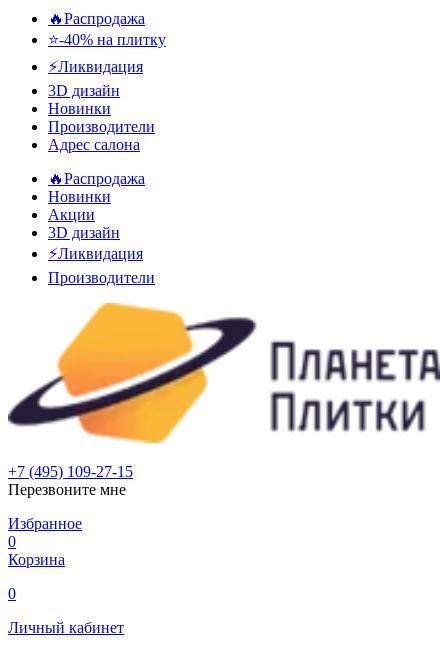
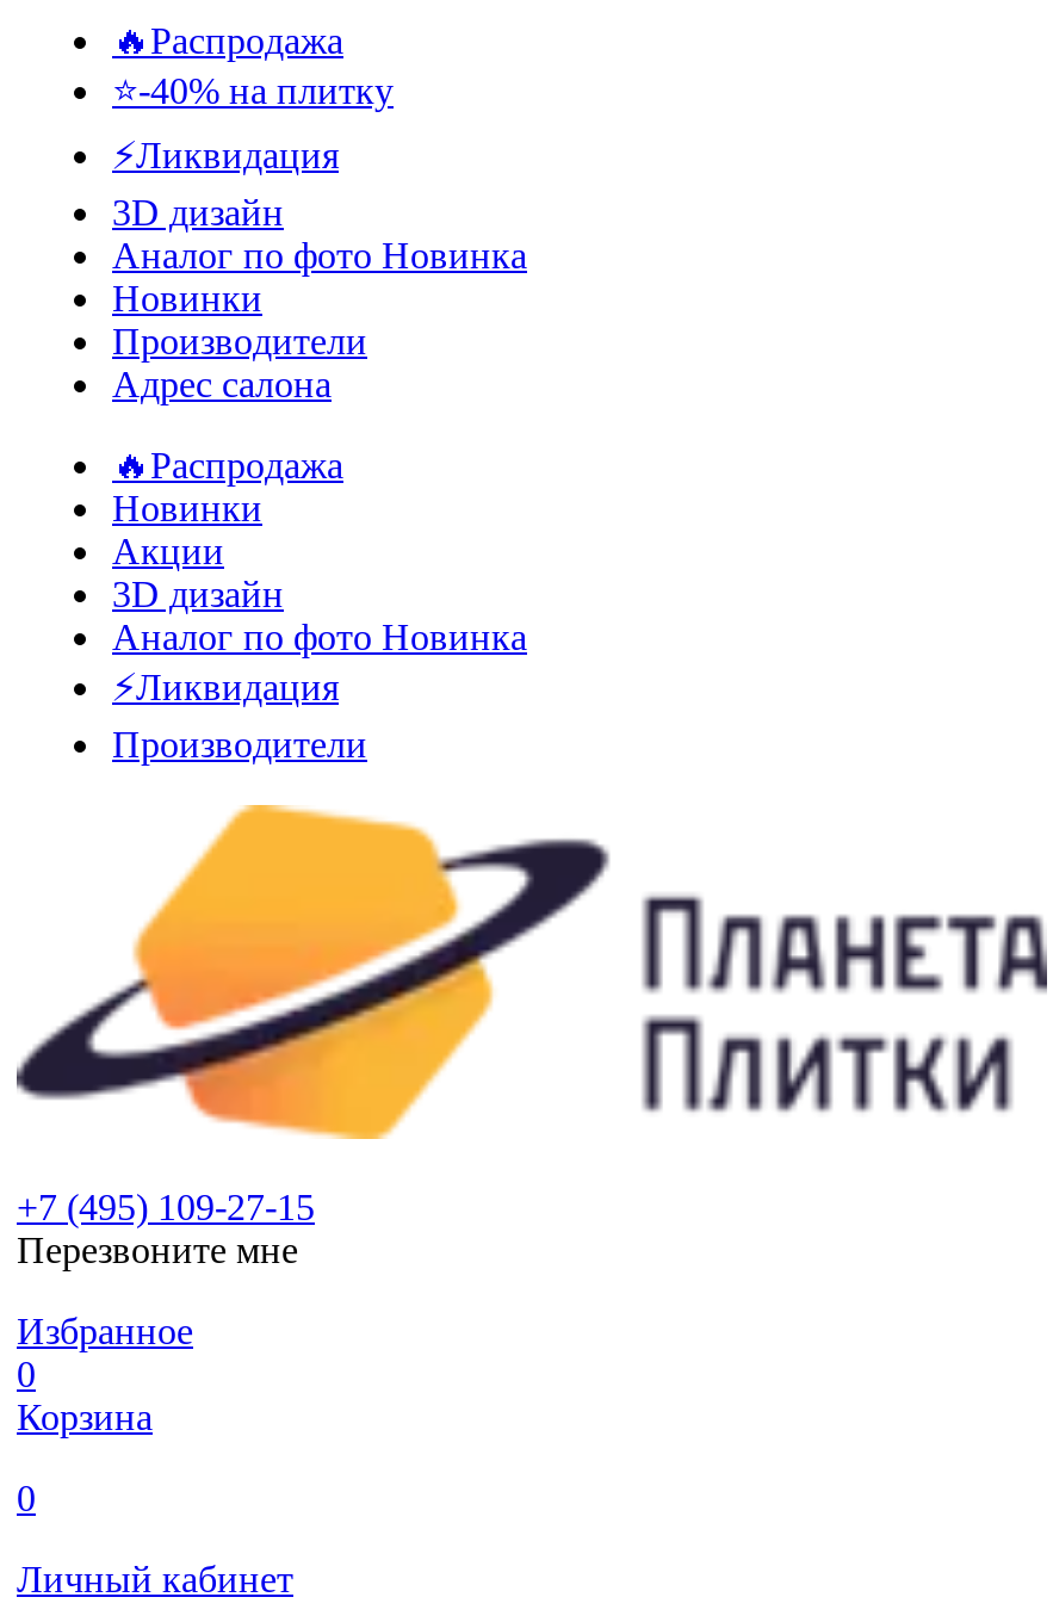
none -> [112,235,527,275] Аналог по фото Новинка
none -> [112,616,527,657] Аналог по фото Новинка

